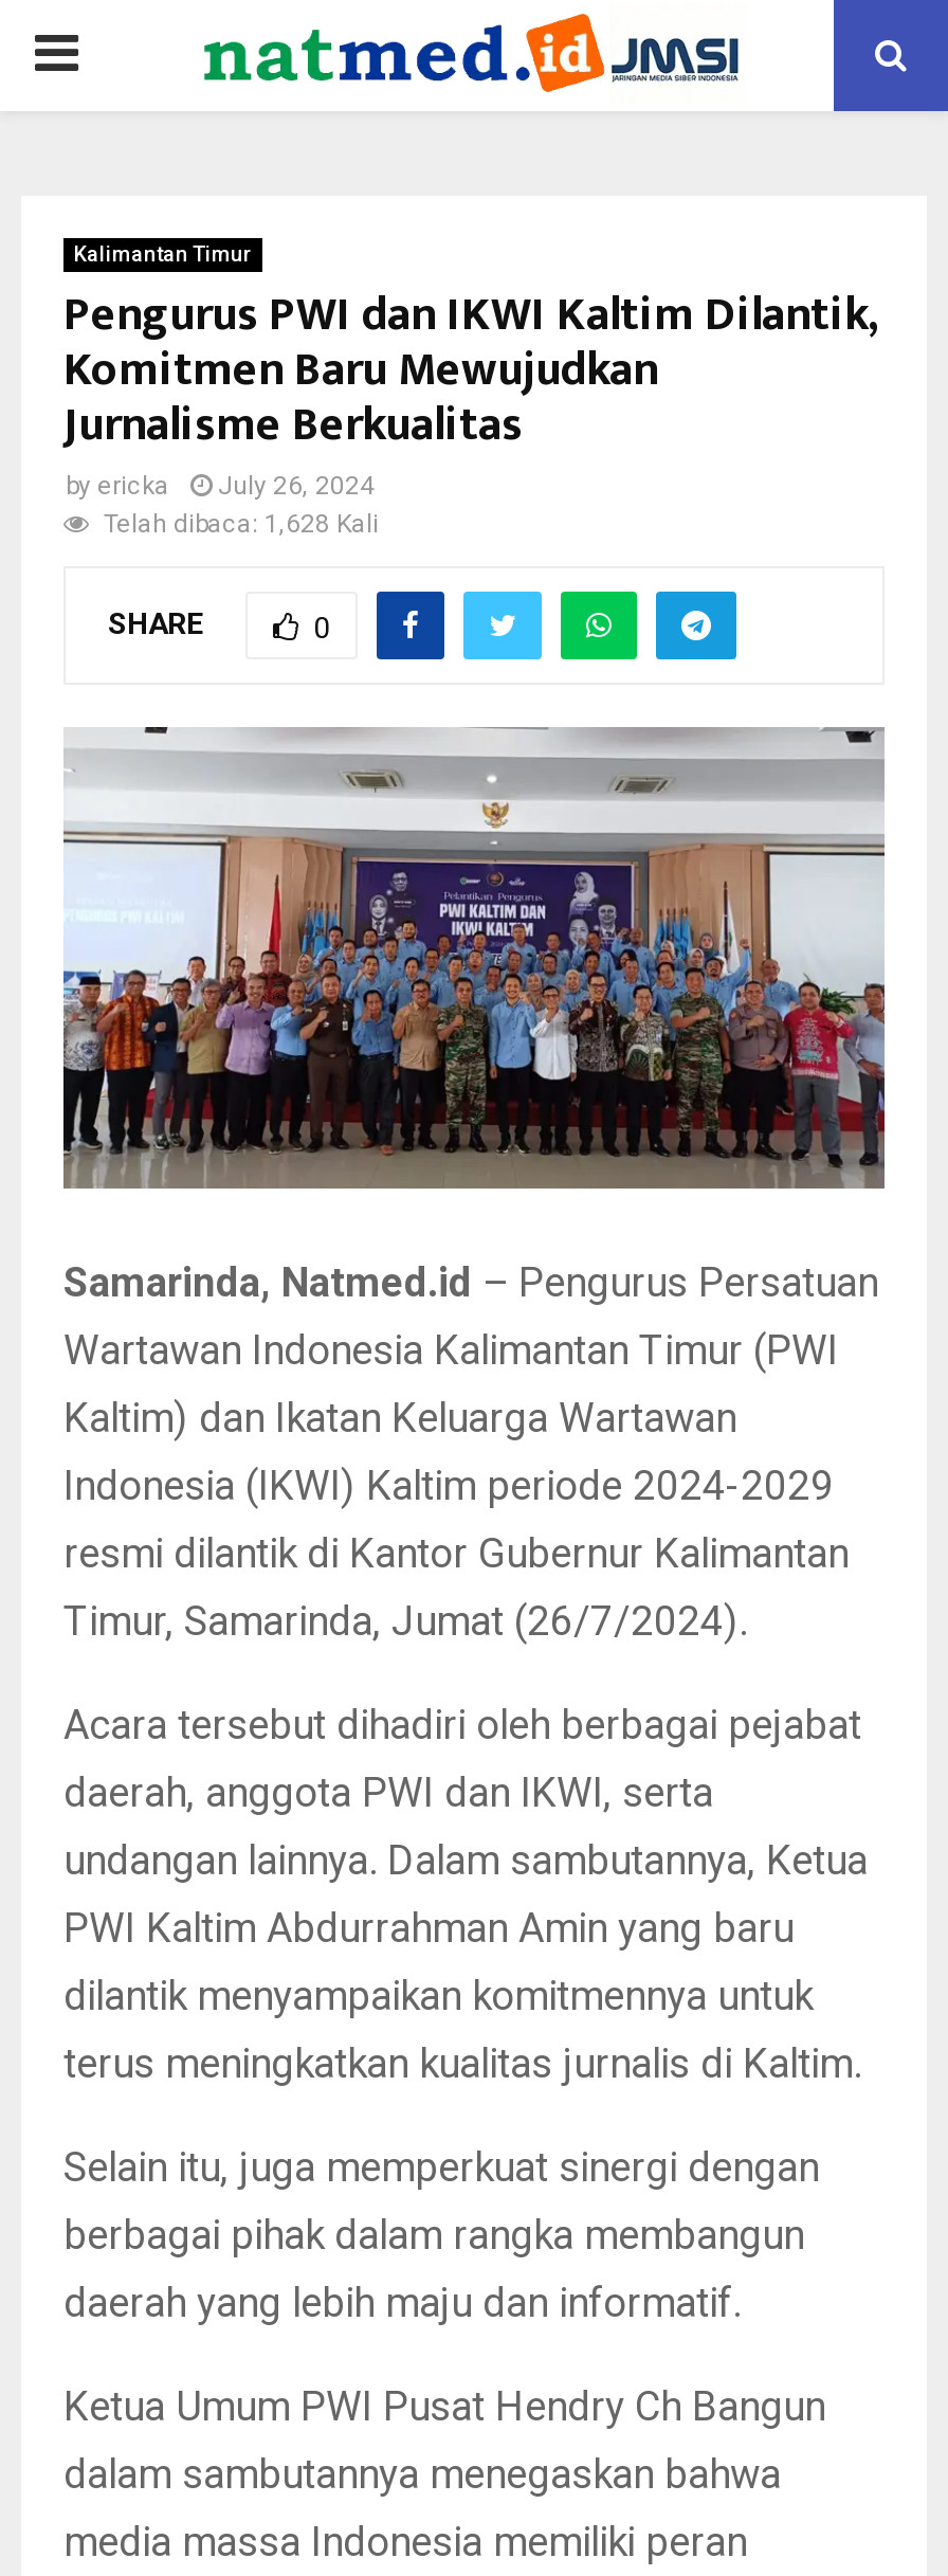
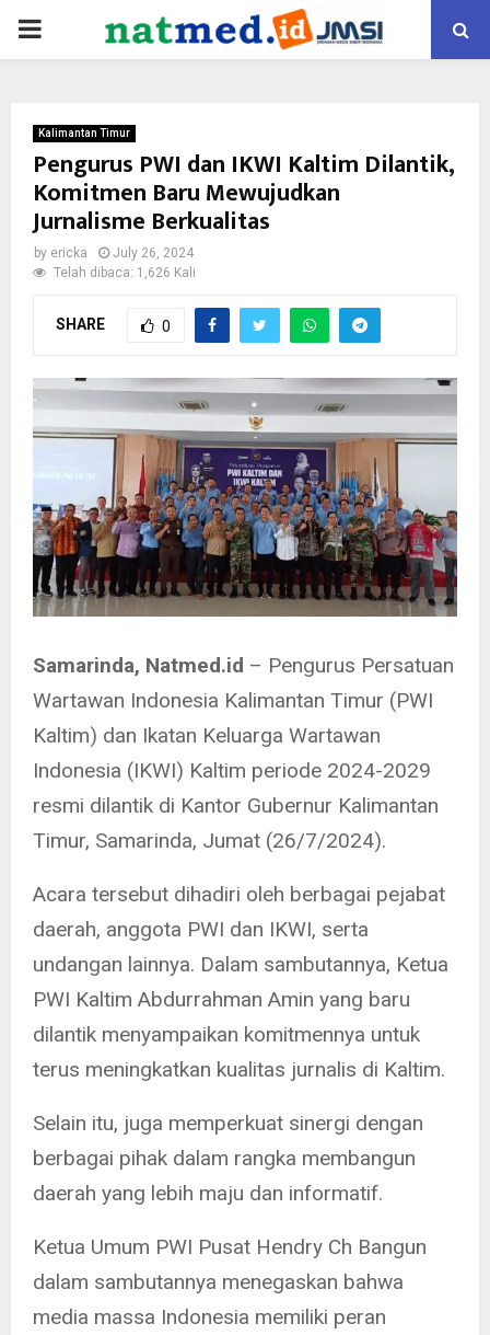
[97,509,379,539] Telah dibaca: 1,628 Kali -> [50,265,196,280] Telah dibaca: 1,626 Kali

